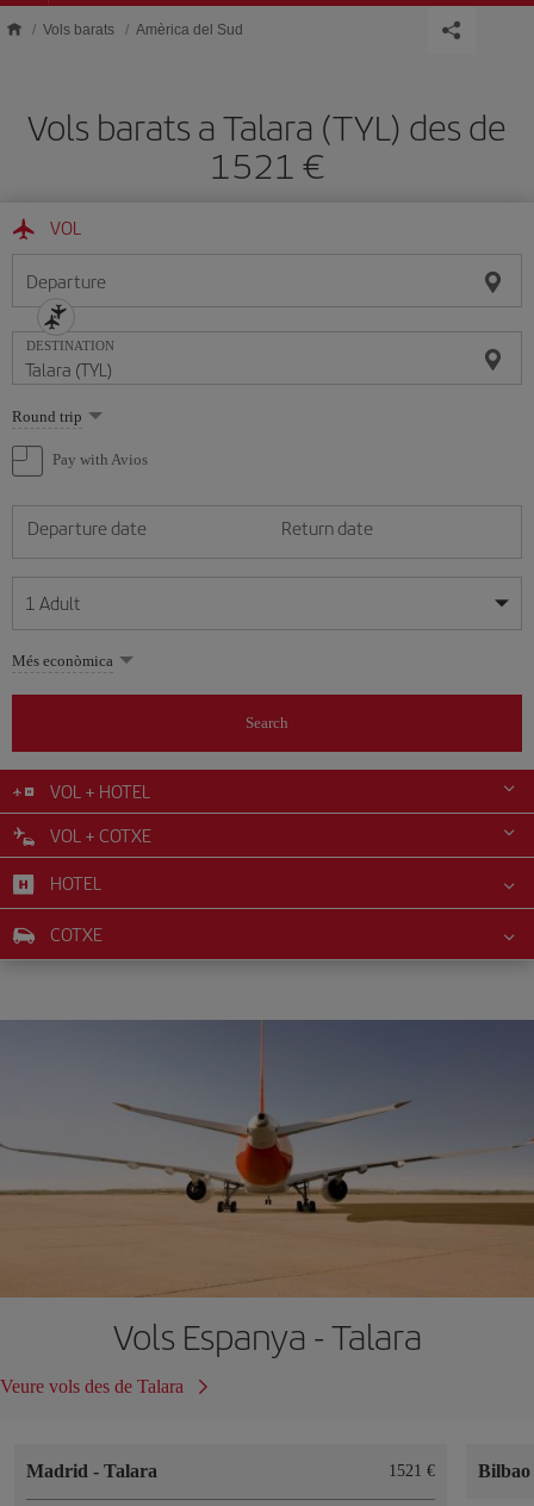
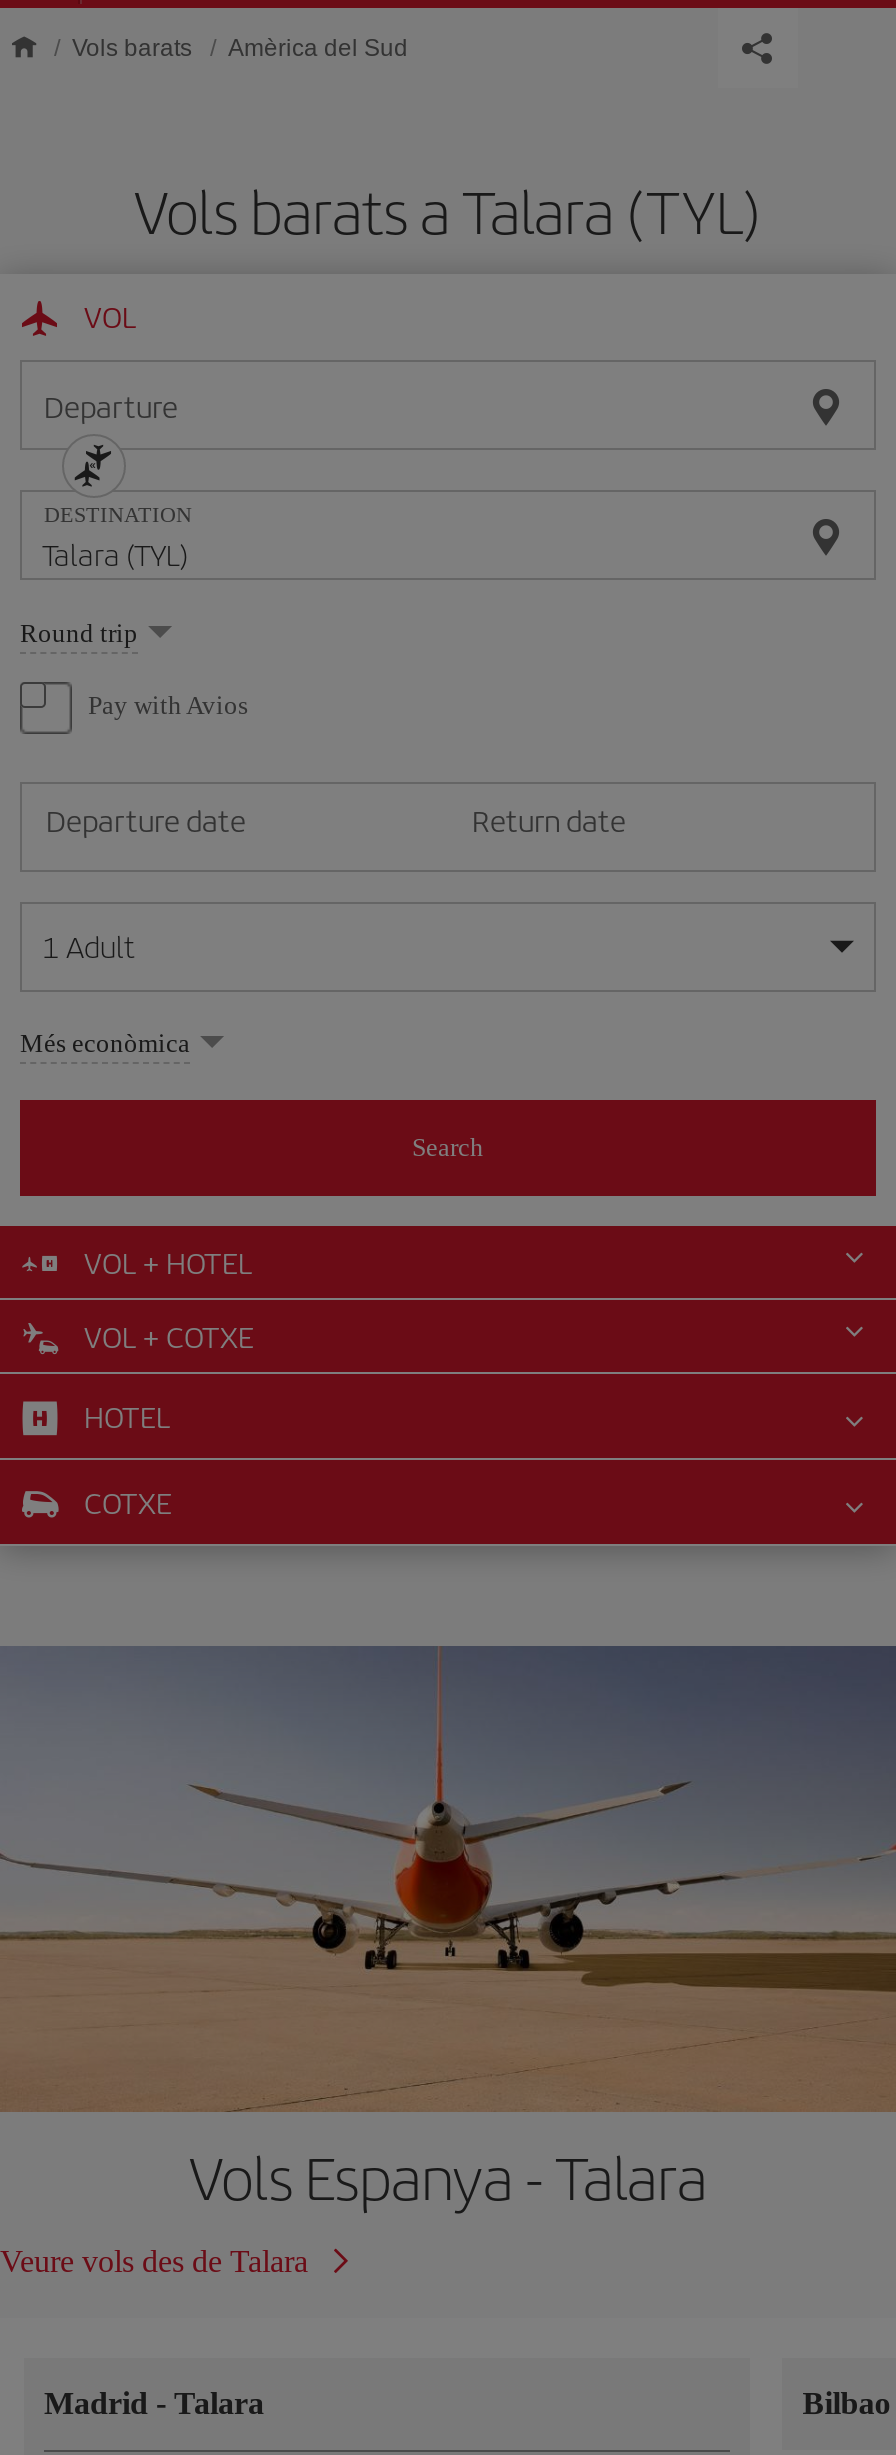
[27,101,507,189] Vols barats a Talara (TYL) des de | 1521 -> [134,168,762,252] Vols barats a Talara (TYL)
[389,1462,435,1480] 1521 -> none

